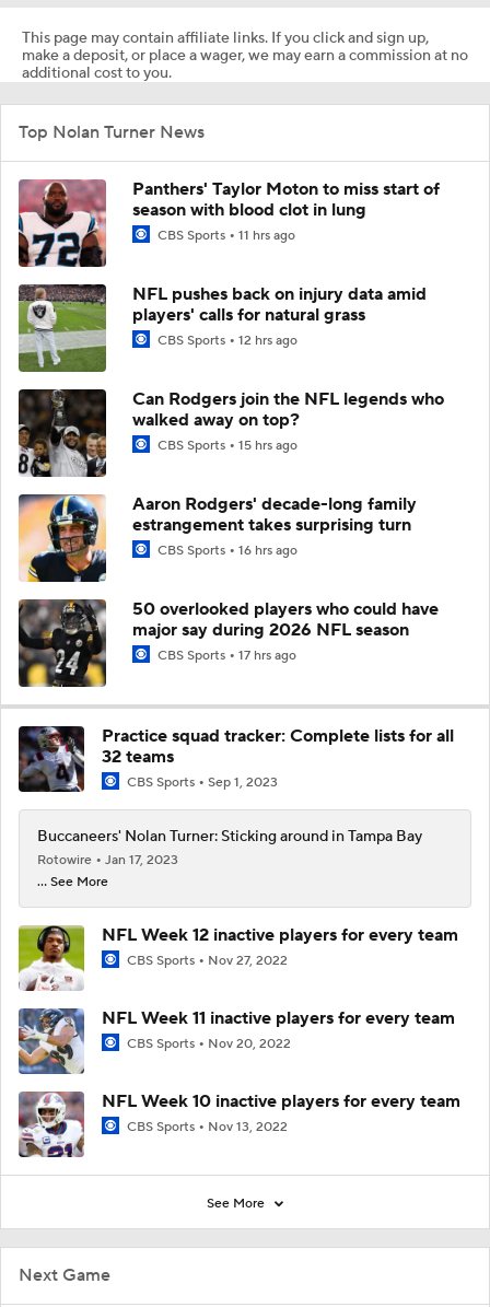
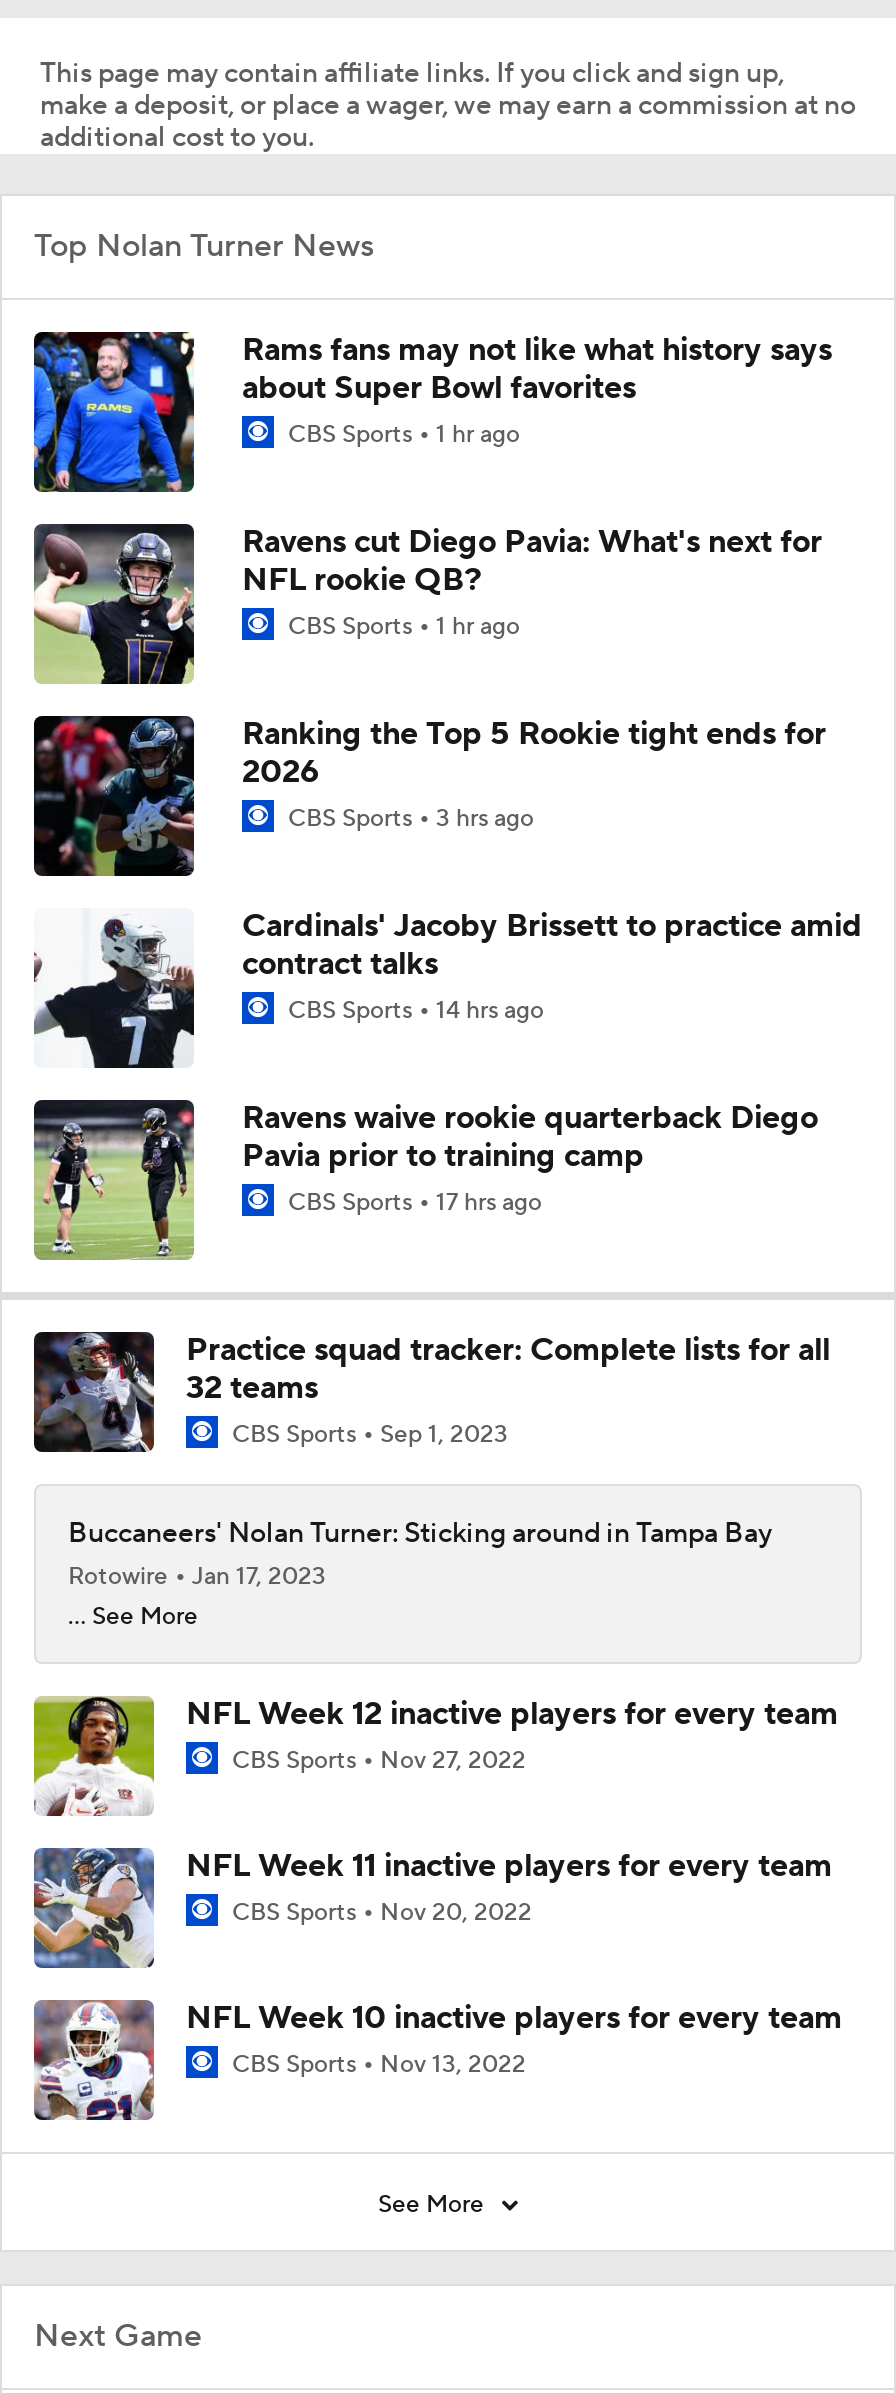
[17,178,440,268] [image] | Panthers' Taylor Moton to miss start of | season with blood clot in lung | CBS Sports 11 hrs ago -> [32,330,832,494] [image] | Rams fans may not like what history says | about Super Bowl favorites | CBS Sports 1 hr ago
[17,283,427,373] [image] | NFL pushes back on injury data amid | players' calls for natural grass | CBS Sports 12 hrs ago -> [34,522,822,686] [image] | Ravens cut Diego Pavia: What's next for | NFL rookie QB? | CBS Sports 1 hr ago
[17,388,444,478] [image] | Can Rodgers join the NFL legends who | walked away on top? | CBS Sports 15 hrs ago -> [32,714,826,878] [image] | Ranking the Top 5 Rookie tight ends for | 2026 | CBS Sports 3 hrs ago
[17,493,417,583] [image] | Aaron Rodgers' decade-long family | estrangement takes surprising turn | CBS Sports 16 hrs ago -> [32,906,862,1070] [image] | Cardinals' Jacoby Brissett to practice amid | contract talks | CBS Sports 14 hrs ago
[17,598,439,688] [image] | 50 overlooked players who could have | major say during 2026 NFL season -> [32,1098,818,1262] [image] | Ravens waive rookie quarterback Diego | Pavia prior to training camp

